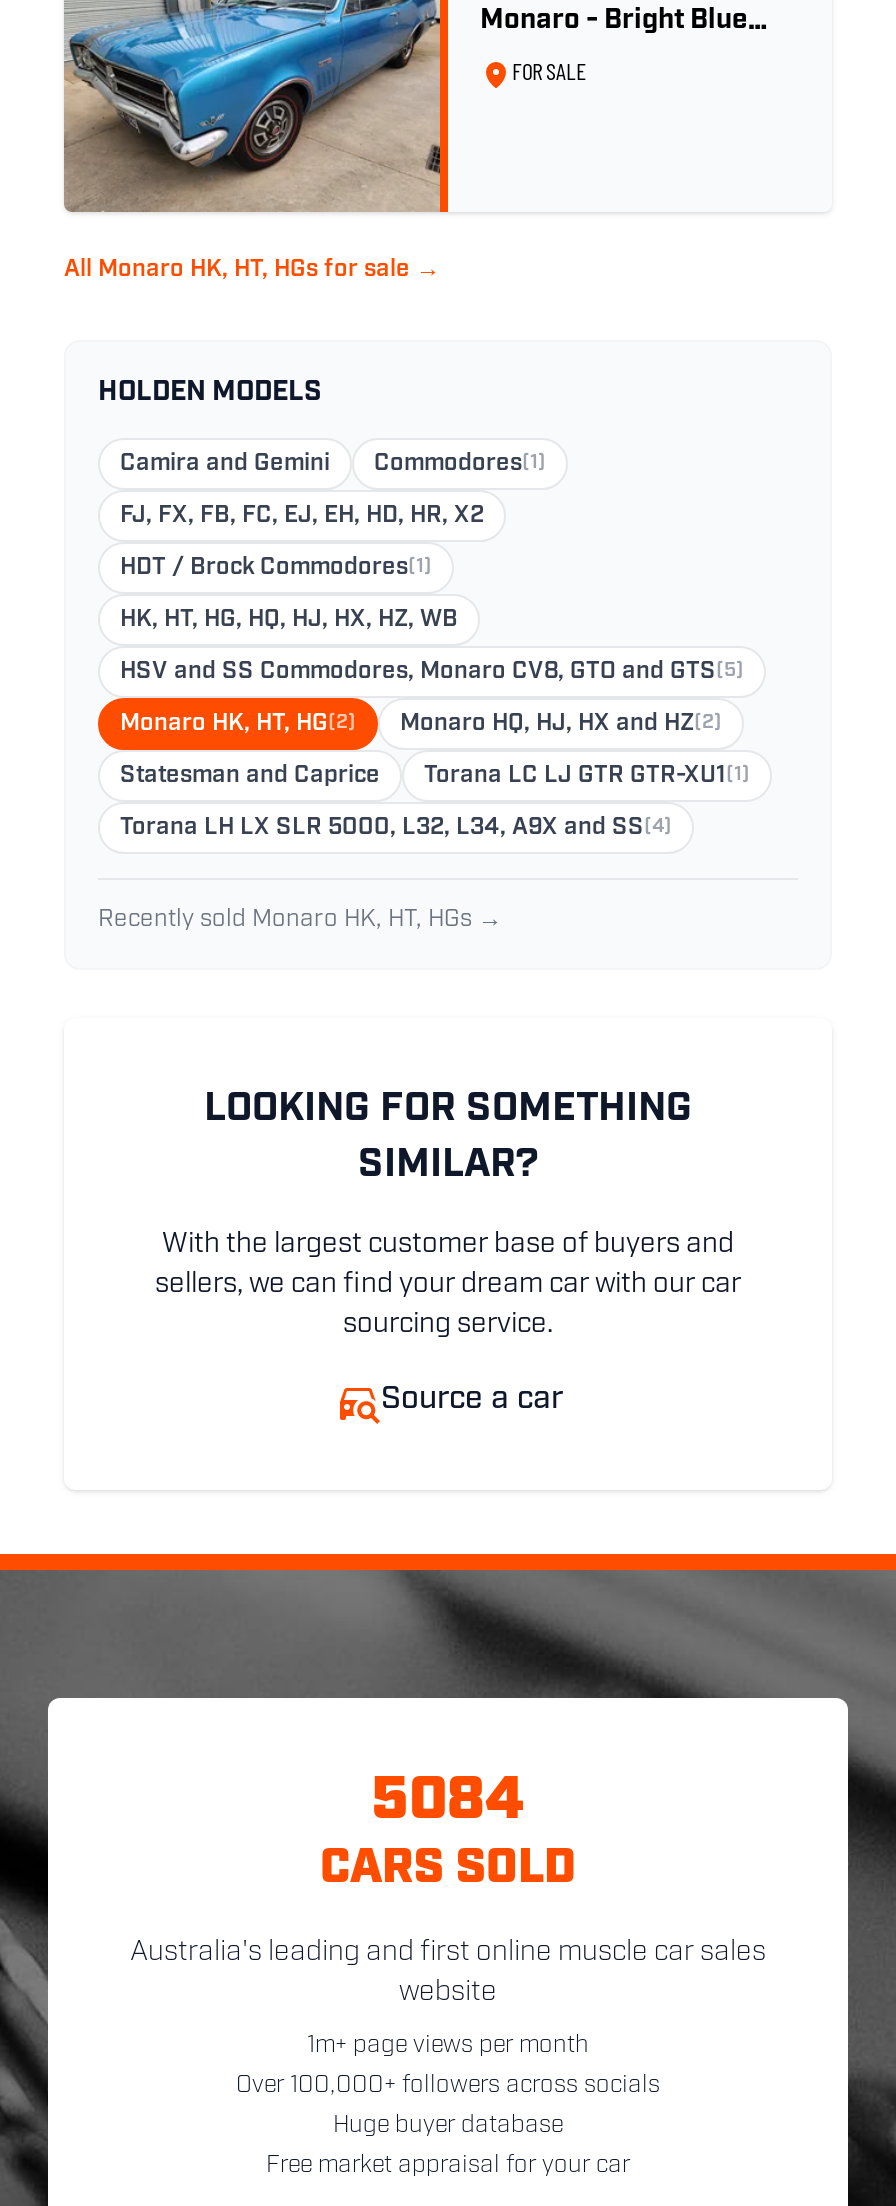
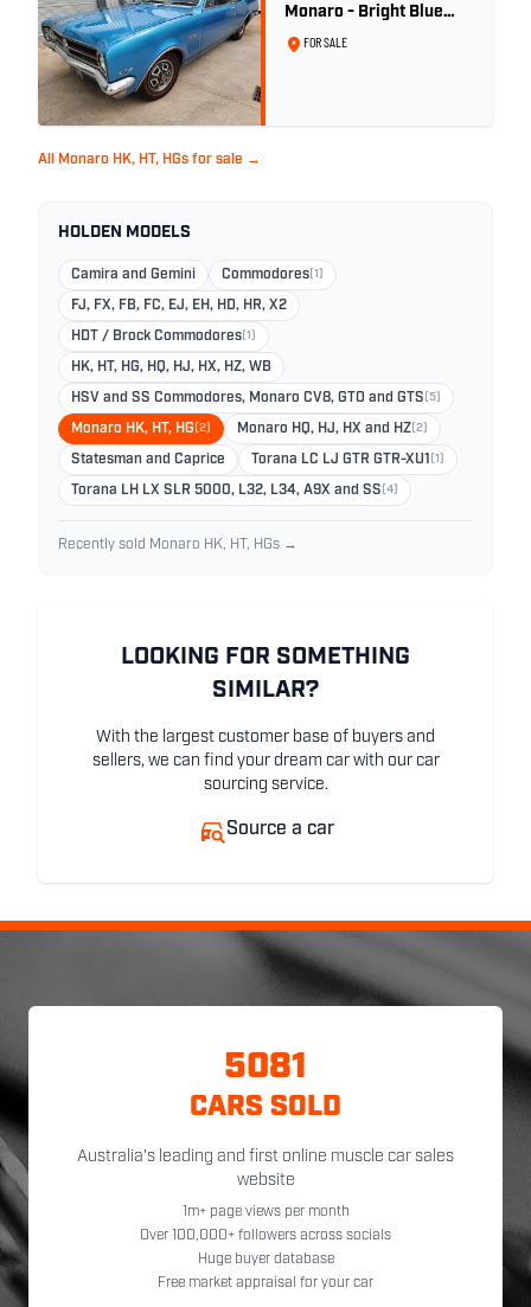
[371,1771,525,1833] 5084 -> [224,1050,307,1086] 5081

